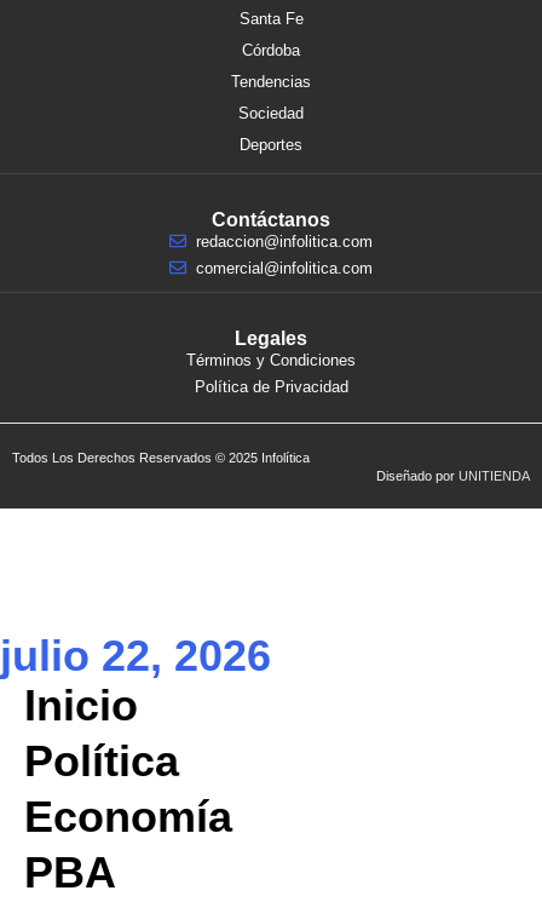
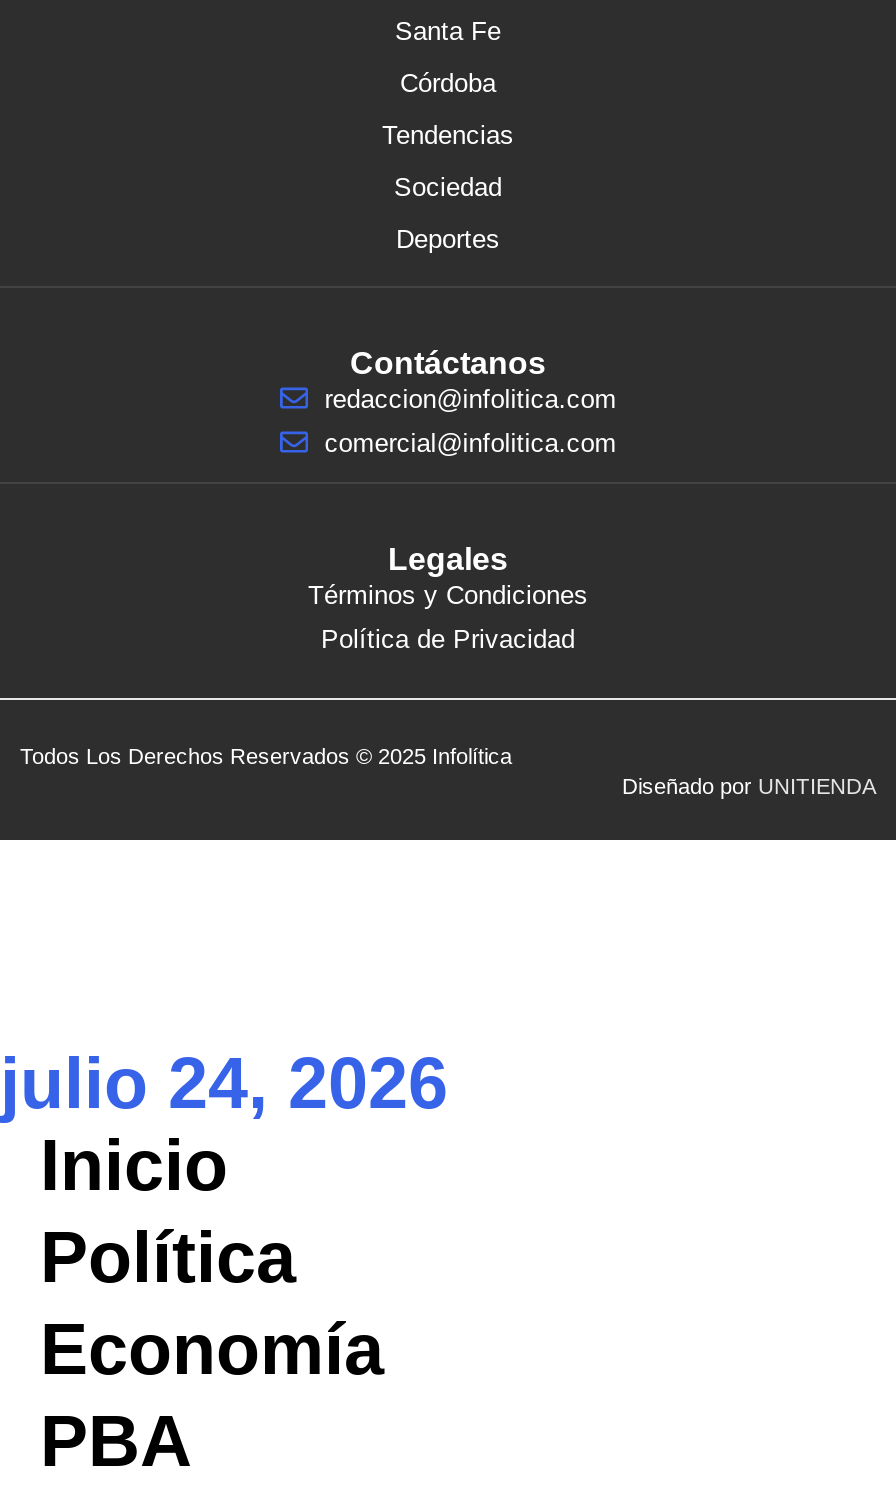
[0,631,271,681] julio 22, 2026 -> [0,1043,448,1125] julio 24, 2026

